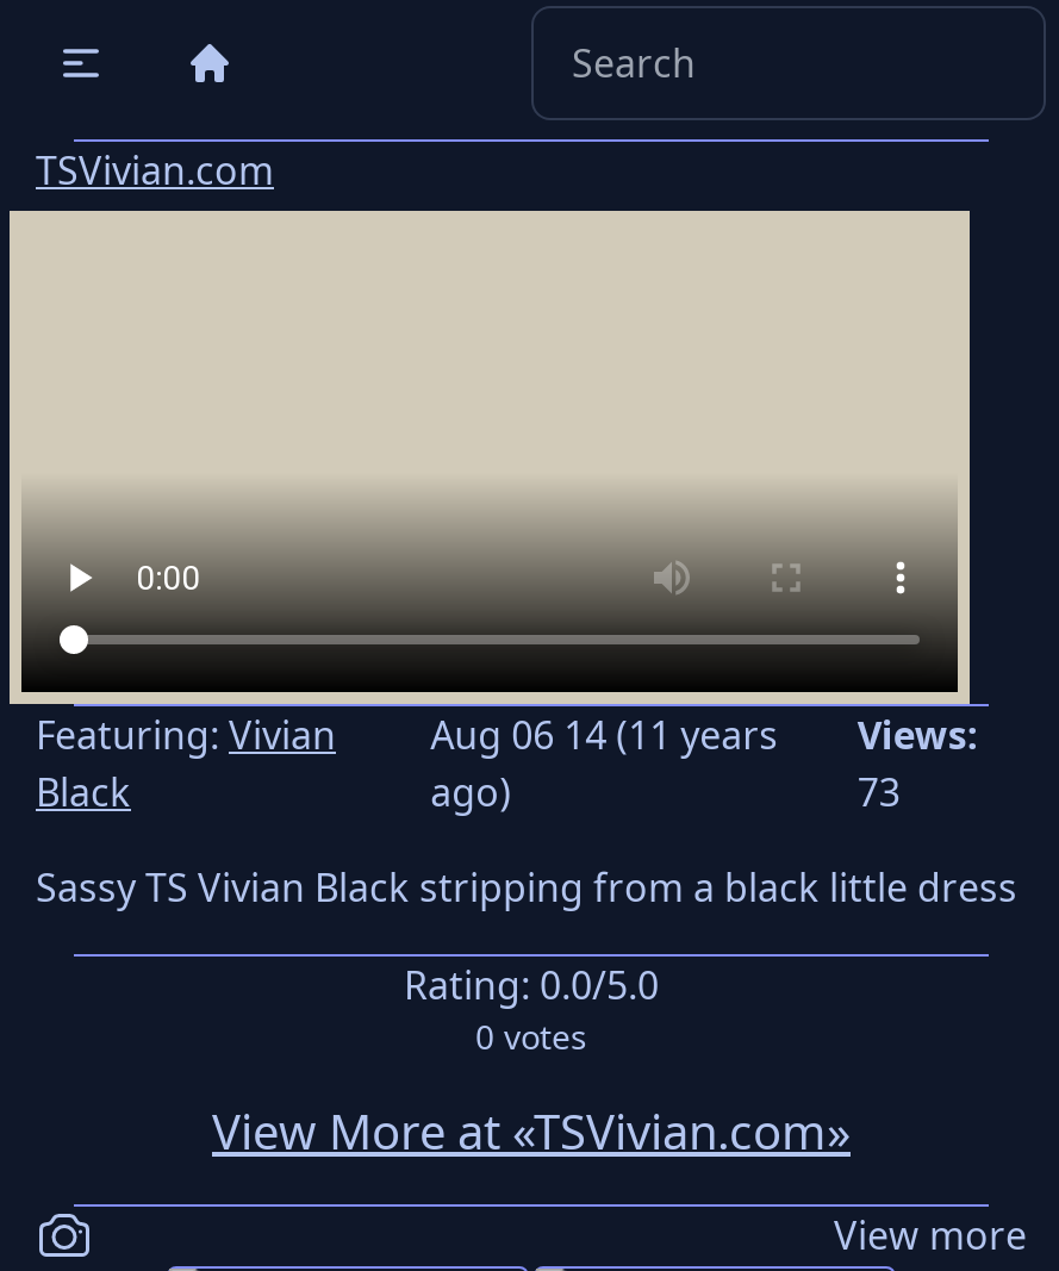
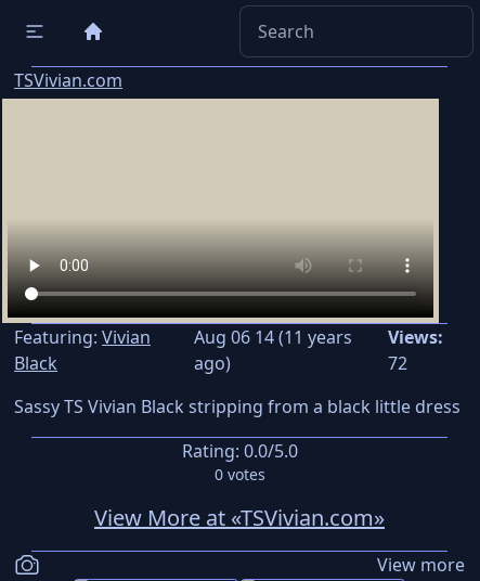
[857,765,900,817] 73 -> [388,351,407,375] 72

